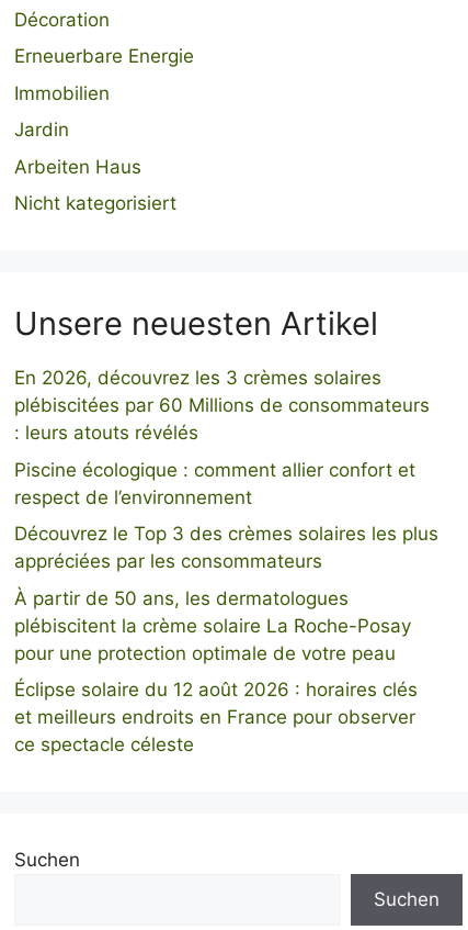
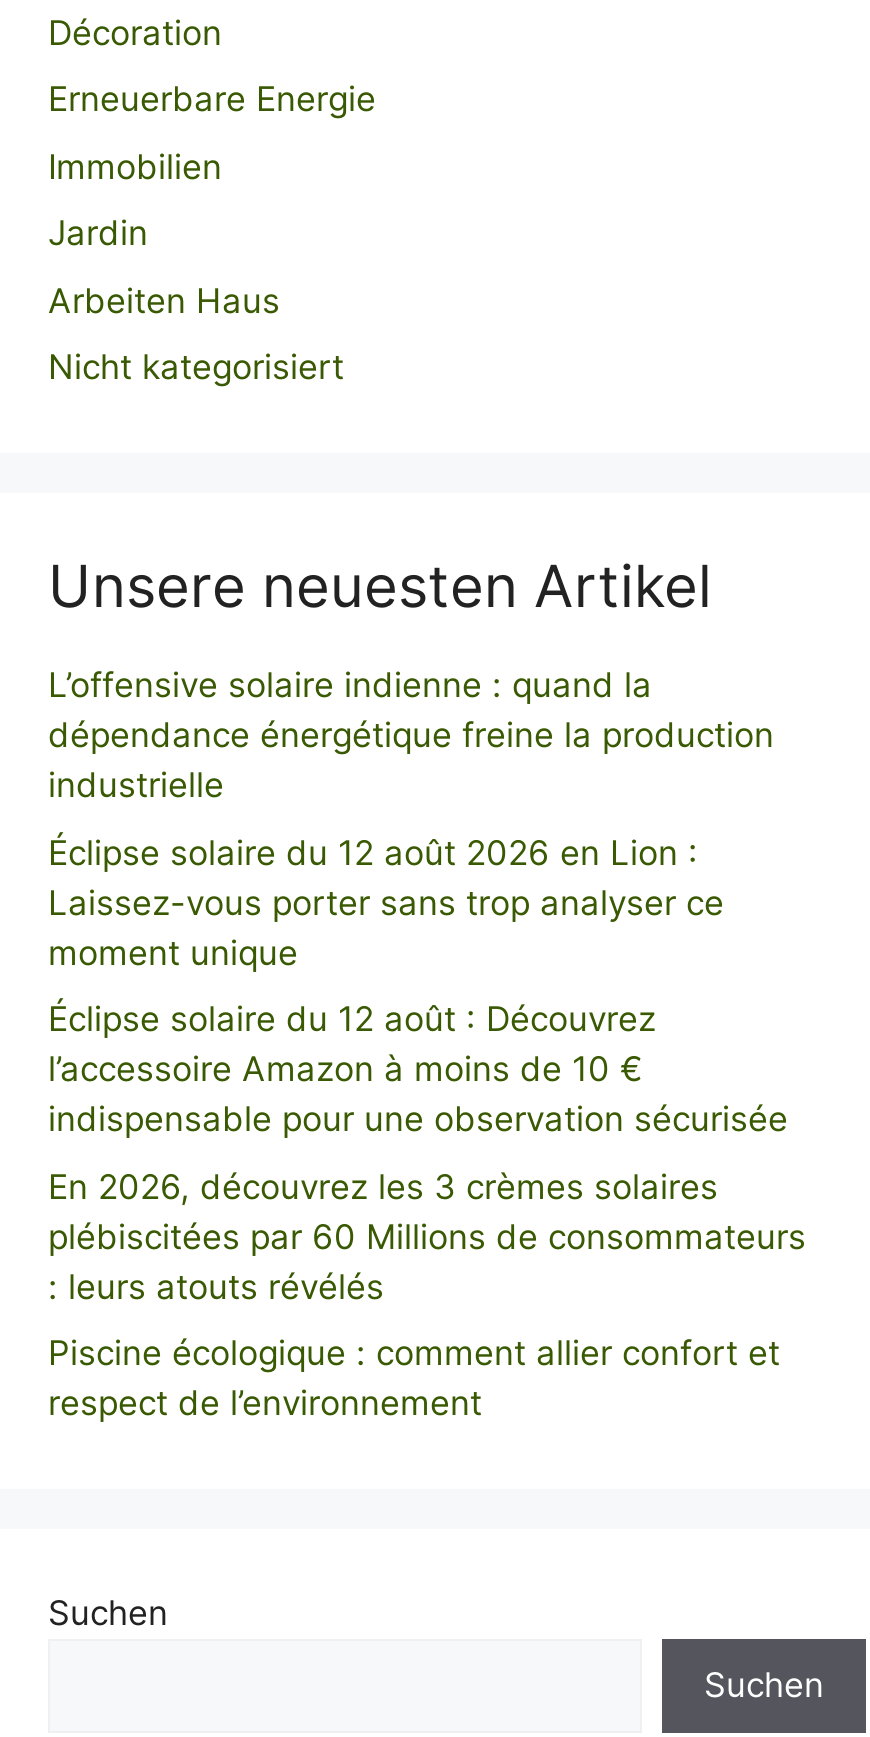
none -> [48,666,788,1140] L’offensive solaire indienne : quand la | dépendance énergétique freine la production | industrielle | Éclipse solaire du 12 août 2026 en Lion : | Laissez-vous porter sans trop analyser ce | moment unique | Éclipse solaire du 12 août : Découvrez | l’accessoire Amazon à moins de 10 € | indispensable pour une observation sécurisée
moved [14,367,430,508] -> [48,1167,806,1424]: En 2026, découvrez les 3 crèmes solaires | plébiscitées par 60 Millions de consommateurs | : leurs atouts révélés | Piscine écologique : comment allier confort et | respect de l’environnement
[14,523,438,756] Découvrez le Top 3 des crèmes solaires les plus | appréciées par les consommateurs | À partir de 50 ans, les dermatologues | plébiscitent la crème solaire La Roche-Posay | pour une protection optimale de votre peau | Éclipse solaire du 12 août 2026 : horaires clés | et meilleurs endroits en France pour observer | ce spectacle céleste -> none

